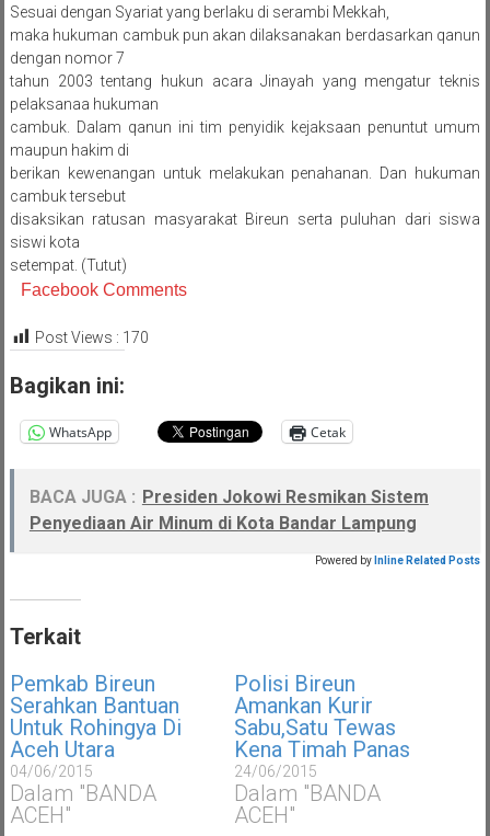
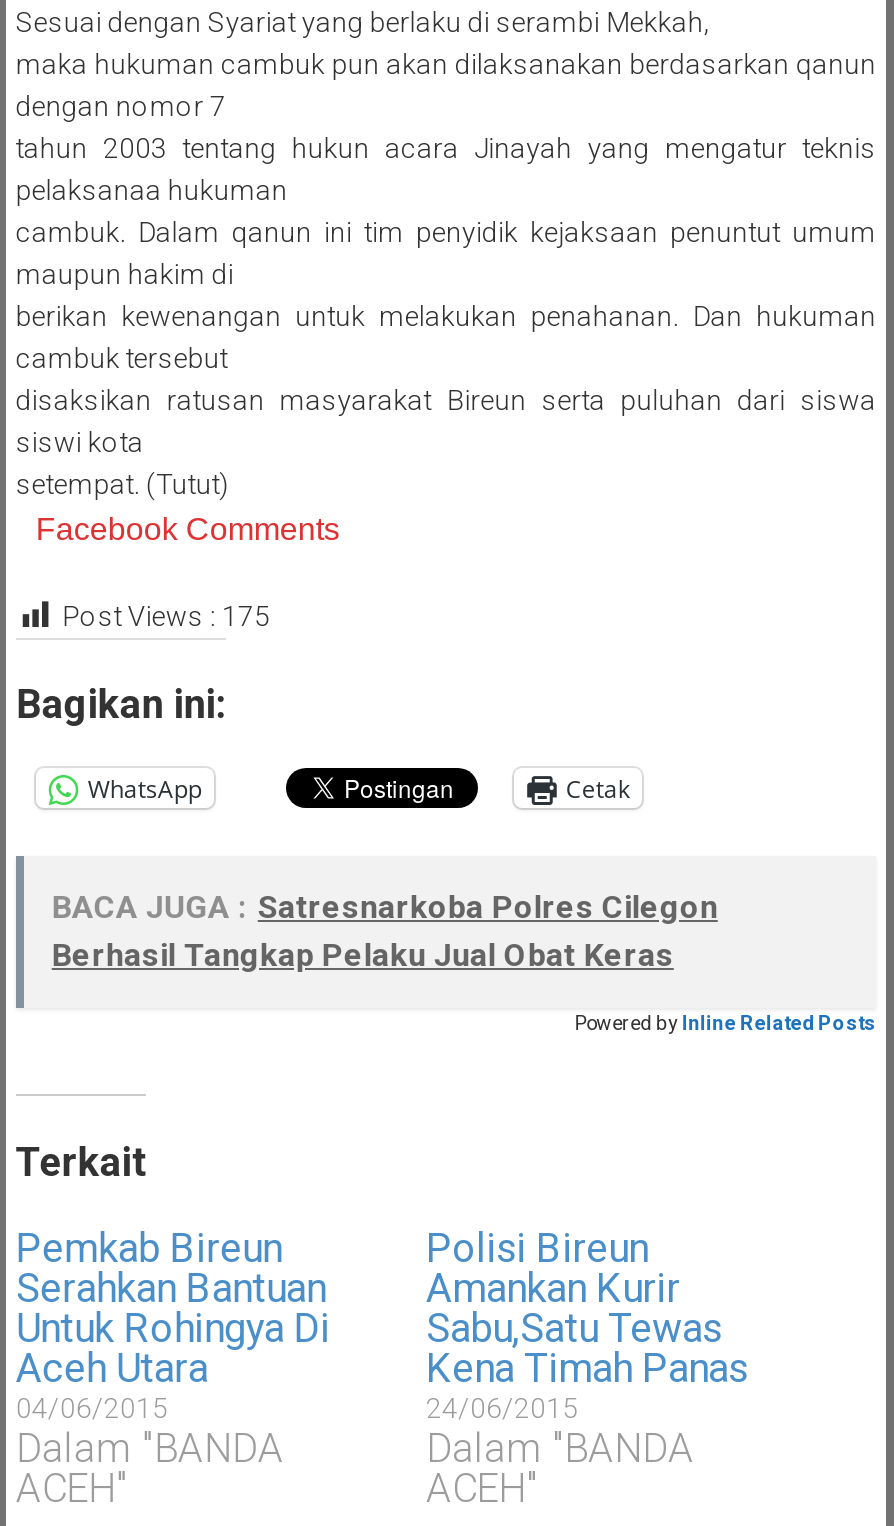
[35,329,149,346] Post Views : 170 -> [62,600,270,632] Post Views : 175
[29,487,429,534] BACA JUGA : Presiden Jokowi Resmikan Sistem | Penyediaan Air Minum di Kota Bandar Lampung -> [52,888,718,974] BACA JUGA : Satresnarkoba Polres Cilegon | Berhasil Tangkap Pelaku Jual Obat Keras

